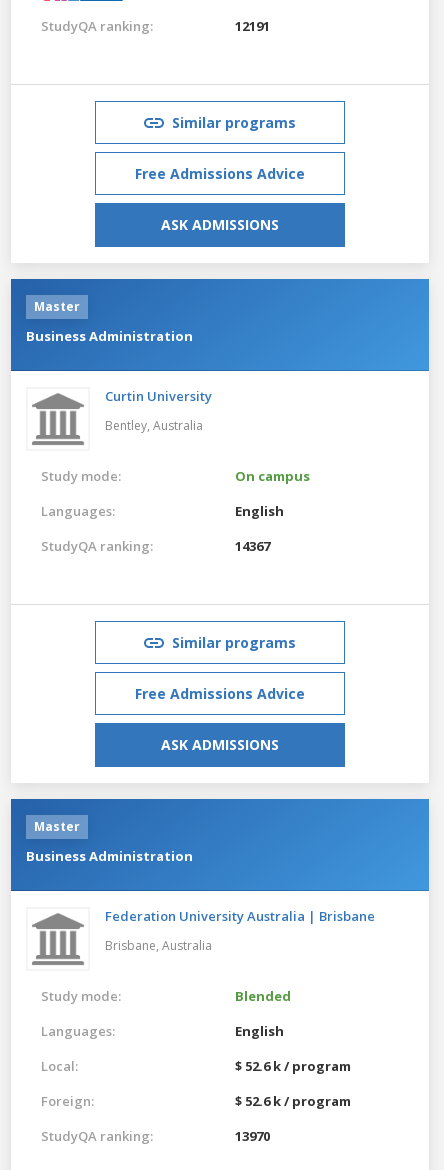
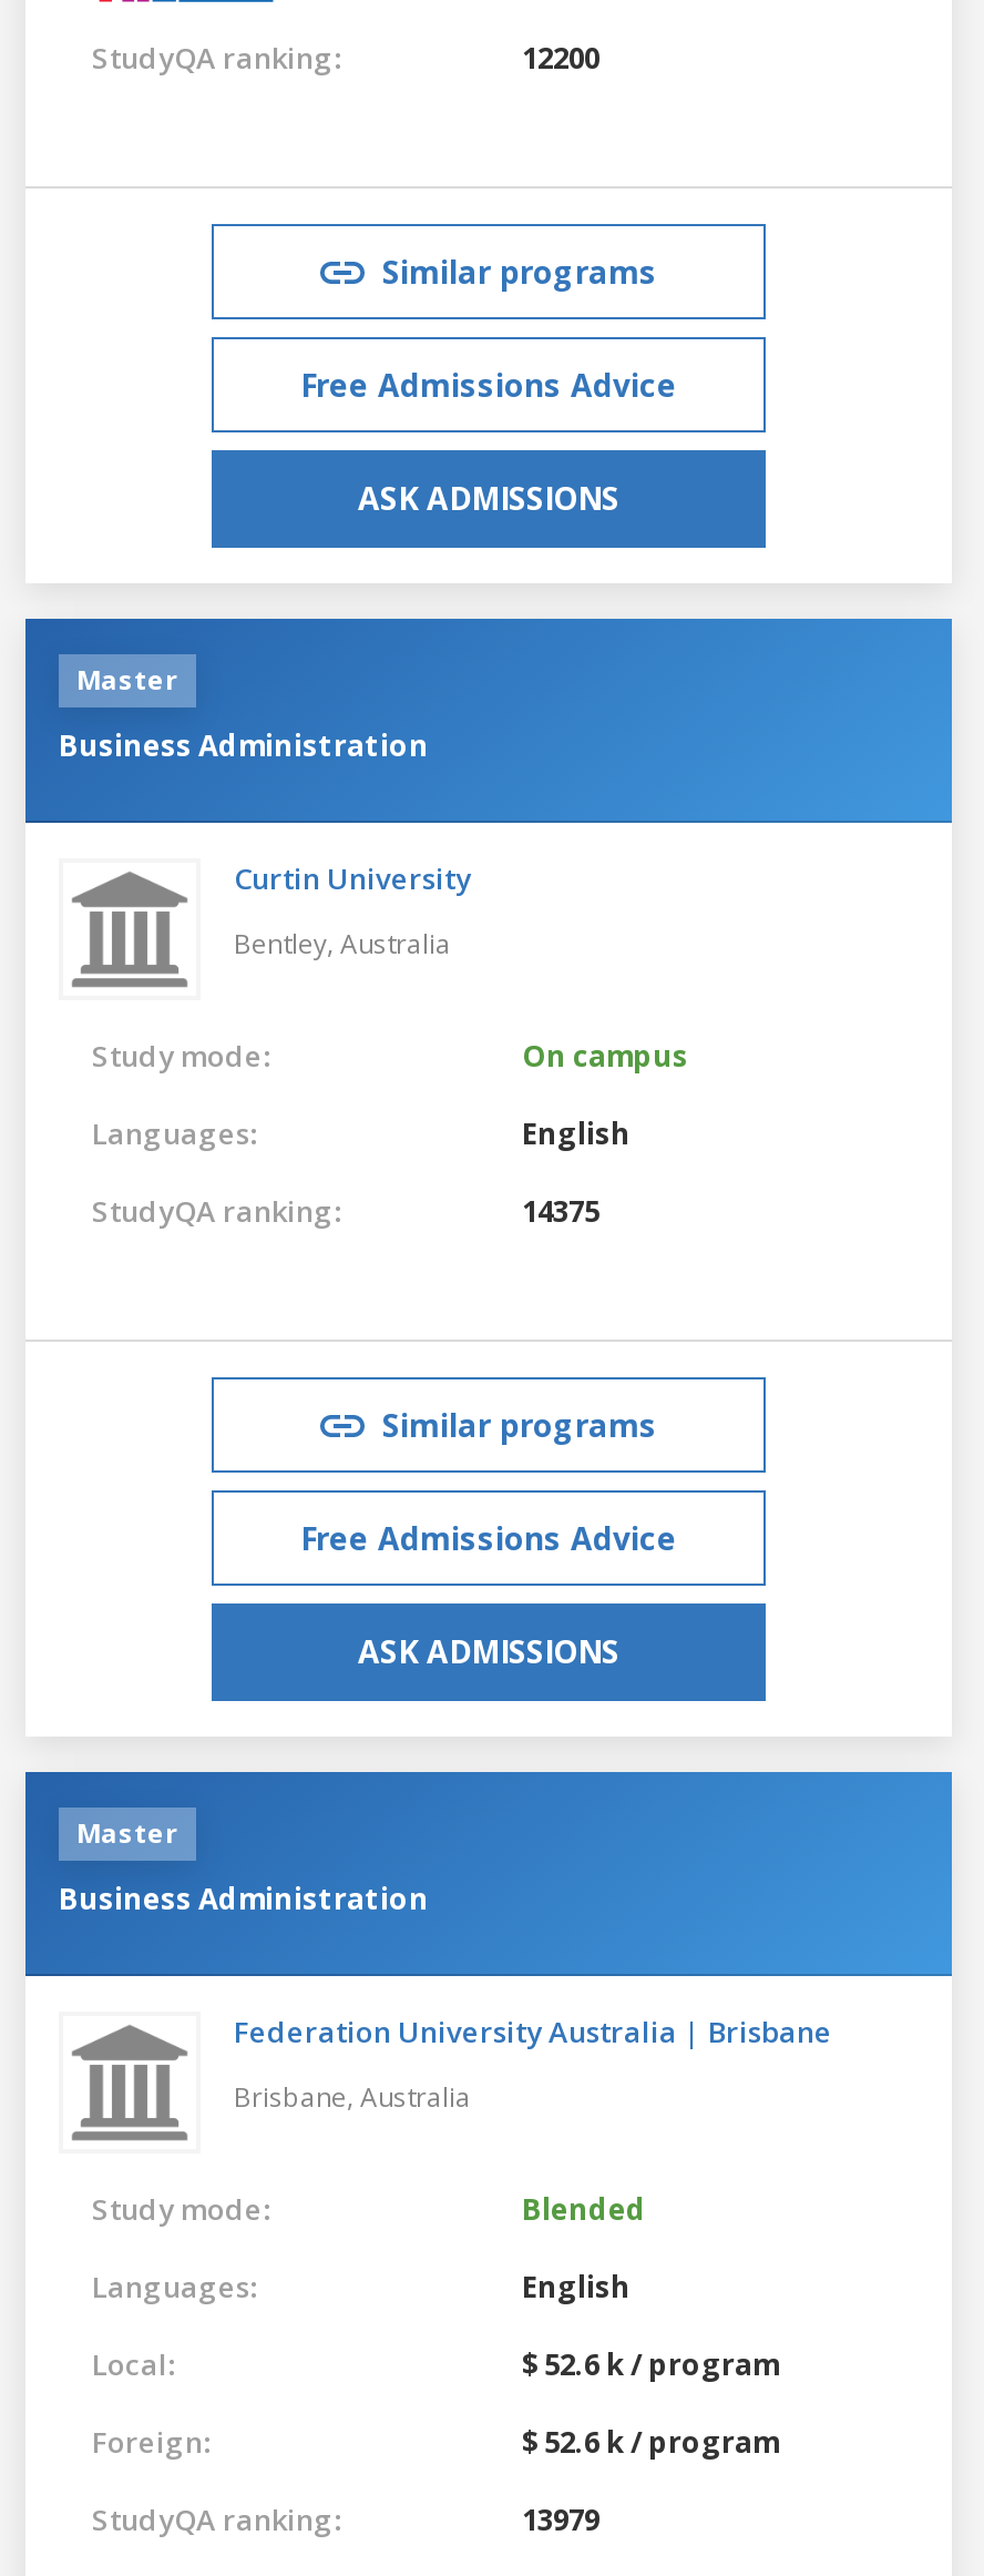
[235,17,270,35] 12191 -> [522,37,599,77] 12200
[235,537,270,555] 14367 -> [522,1191,599,1230] 14375
[235,1127,270,1145] 13970 -> [522,2499,599,2539] 13979

